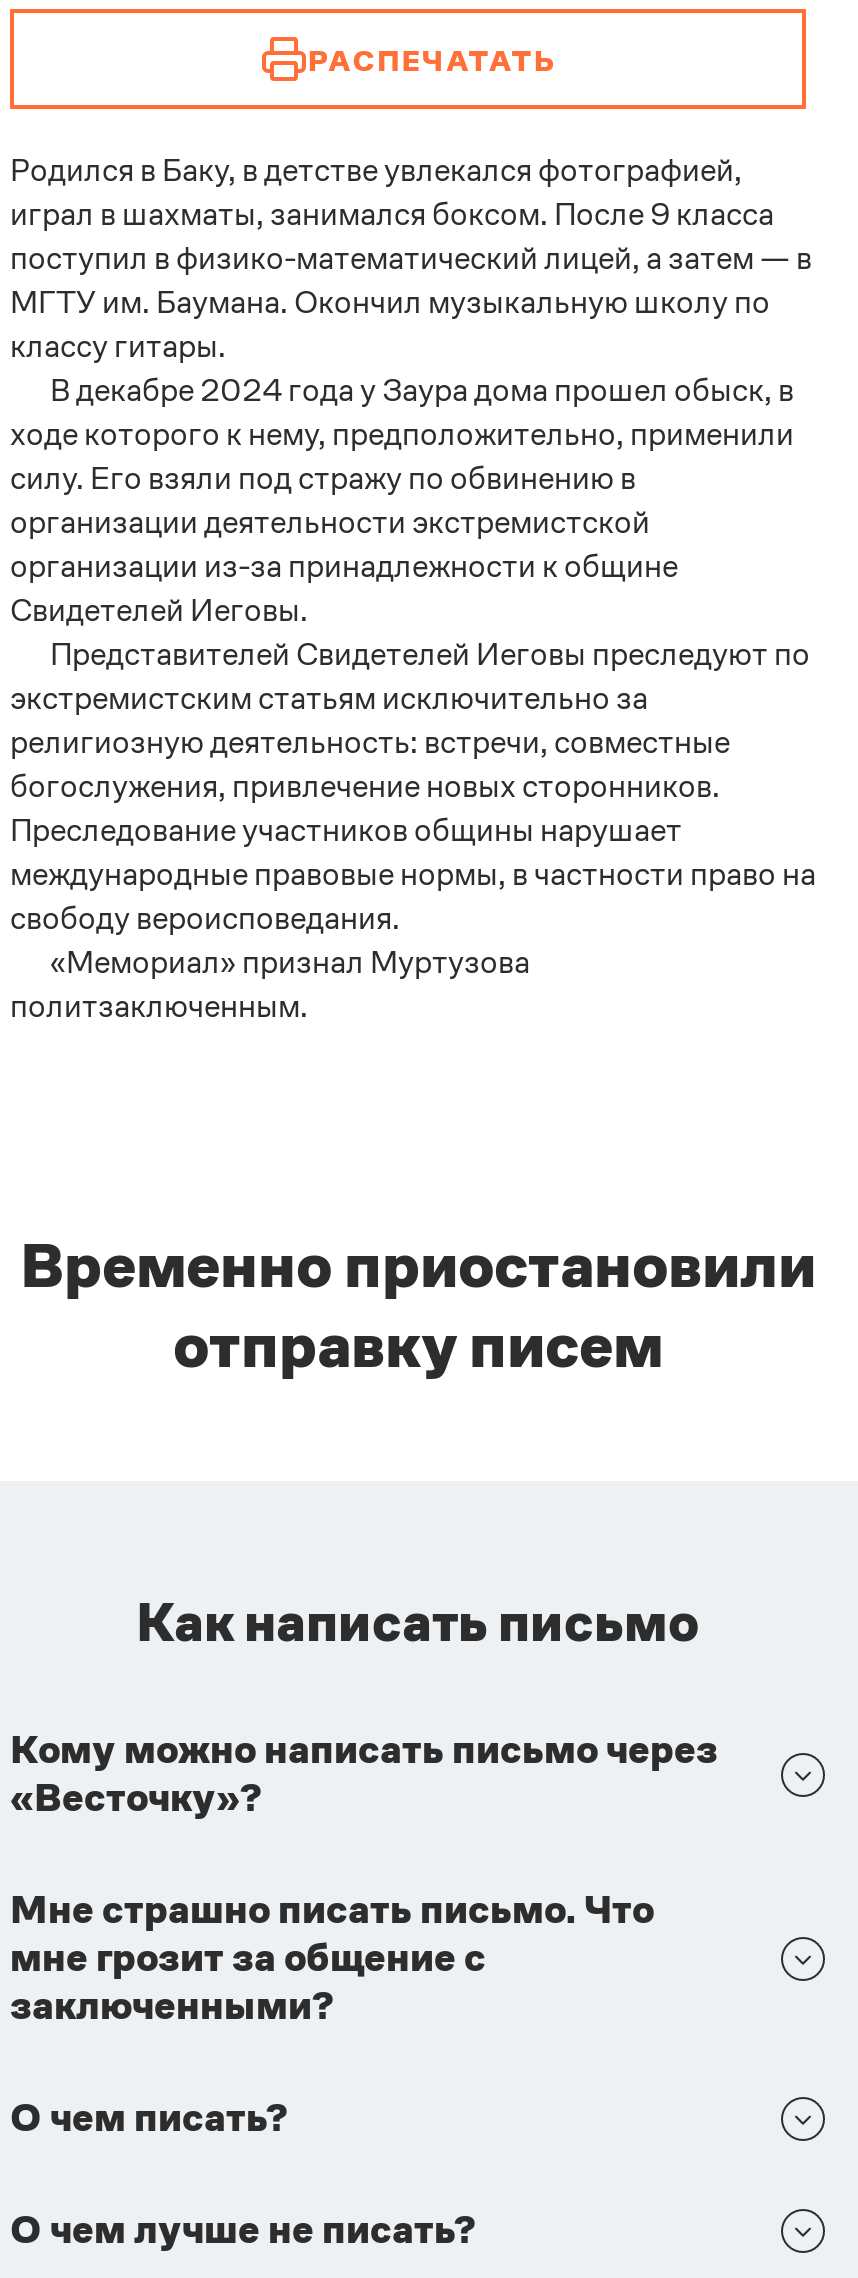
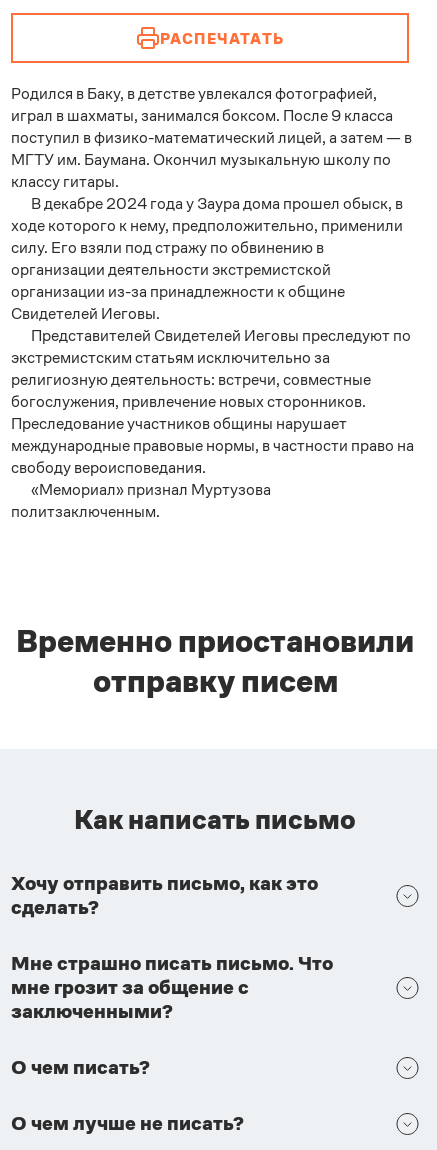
[10,1725,718,1823] Кому можно написать письмо через | «Весточку»? -> [11,871,318,920] Хочу отправить письмо, как это | сделать?

